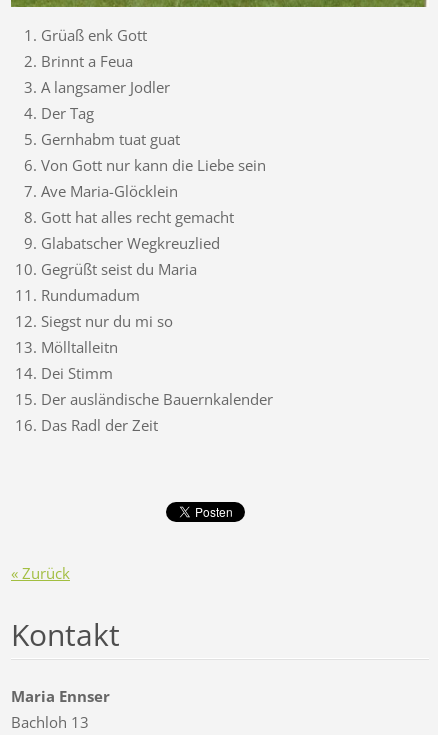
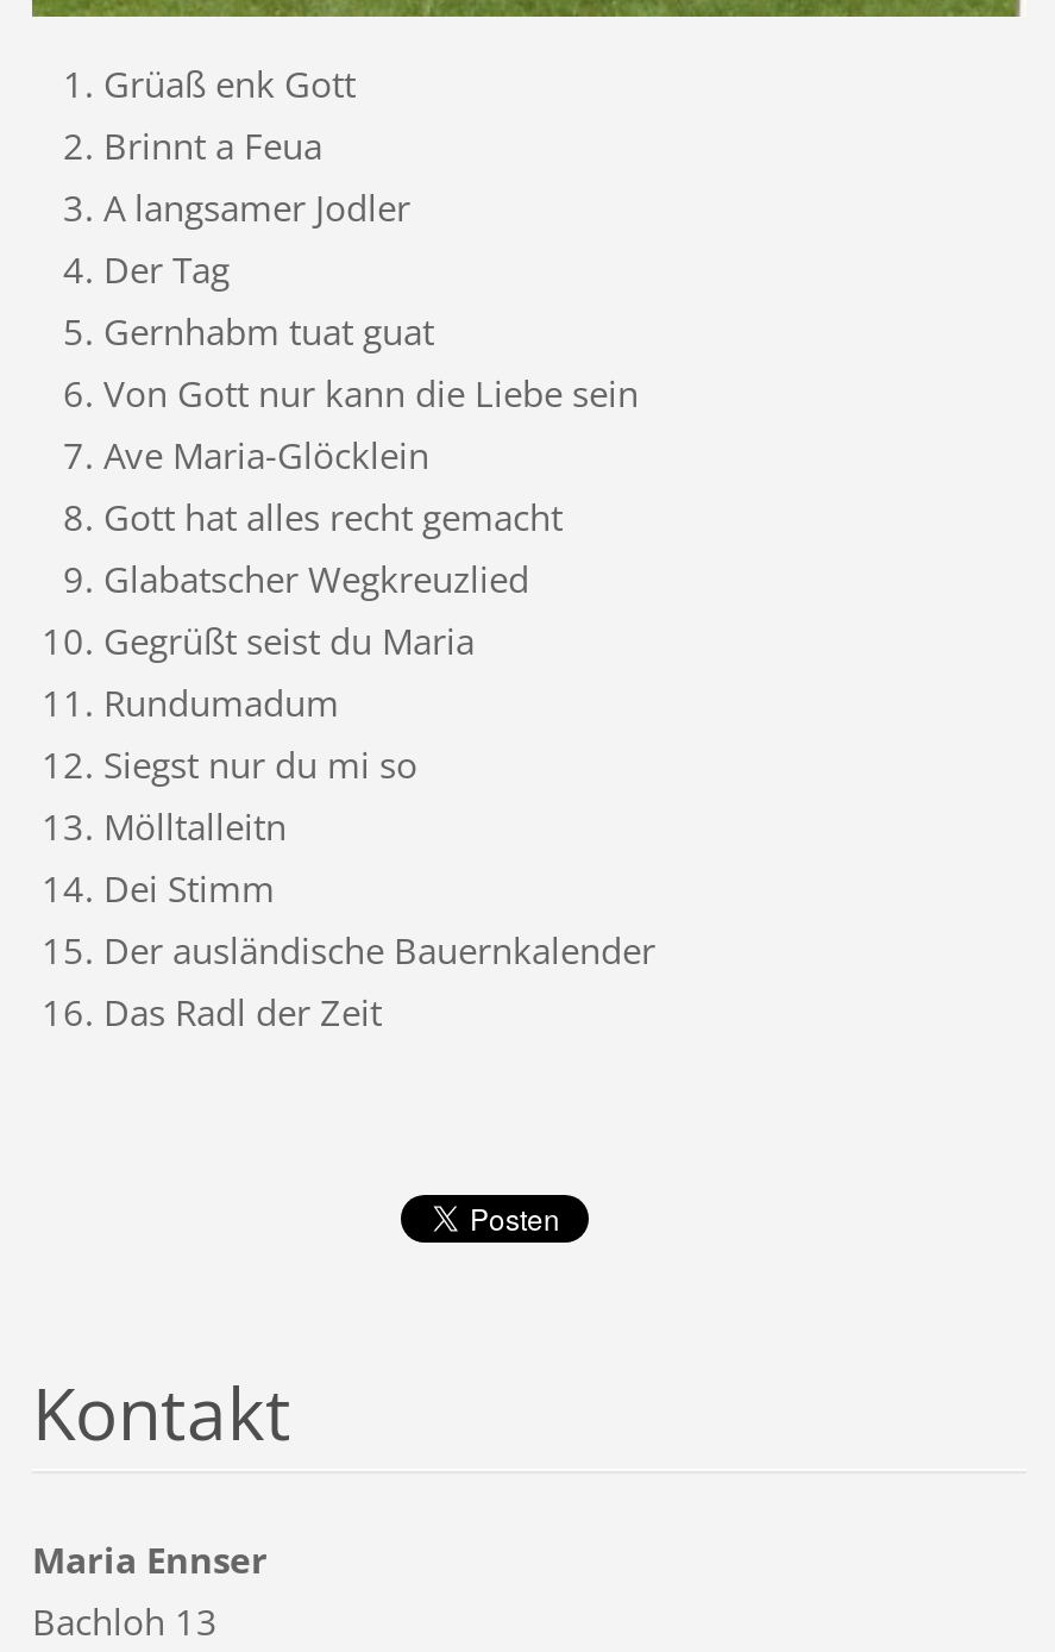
[11,562,70,582] « Zurück -> none

